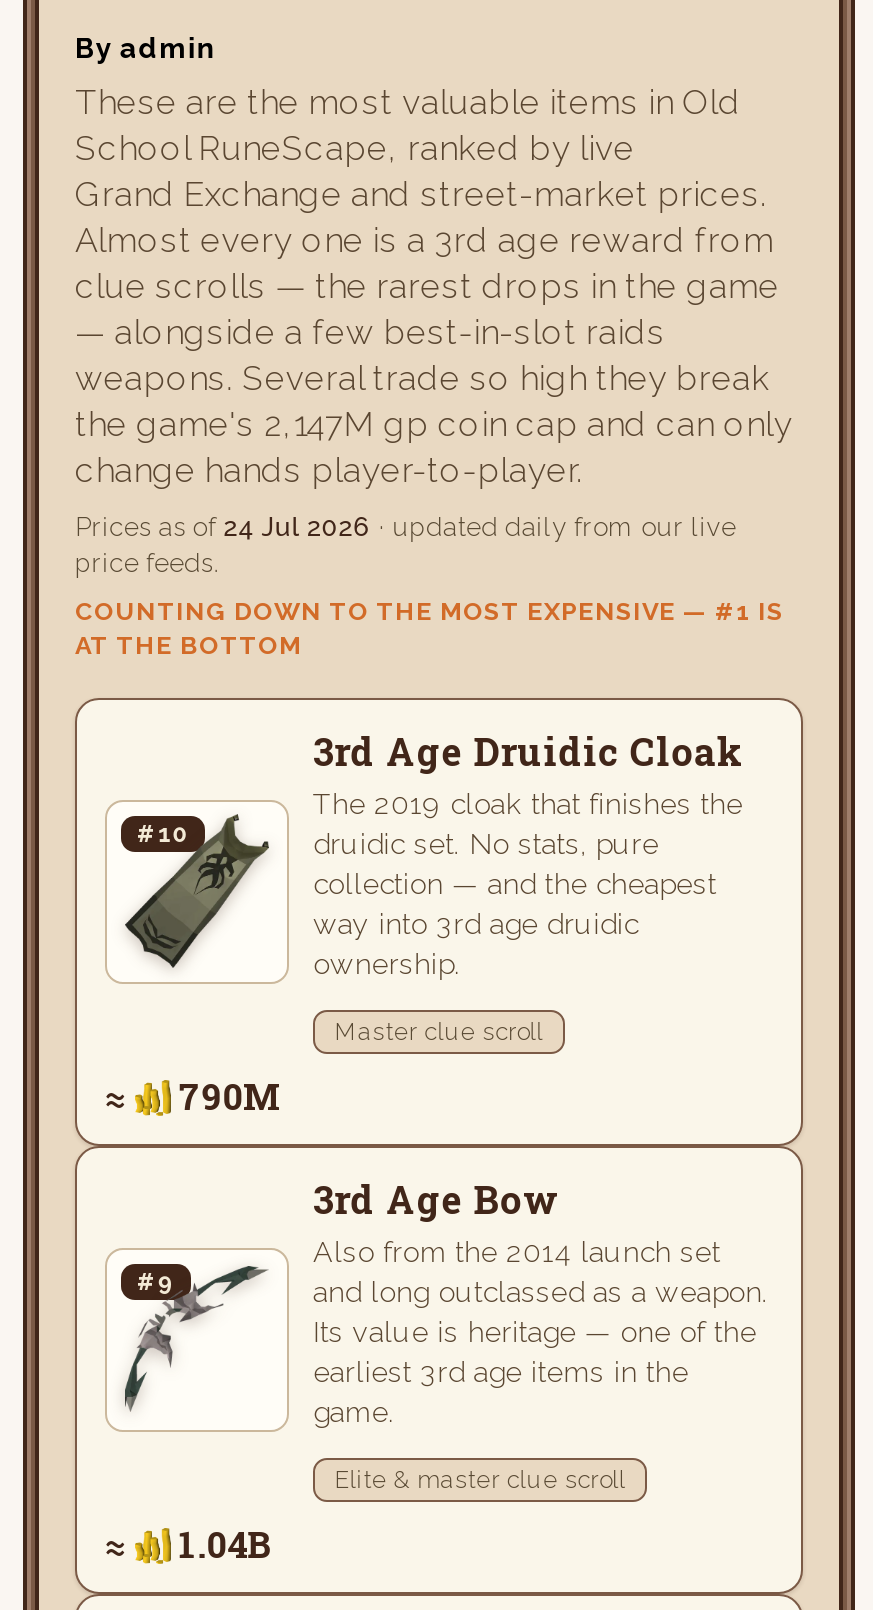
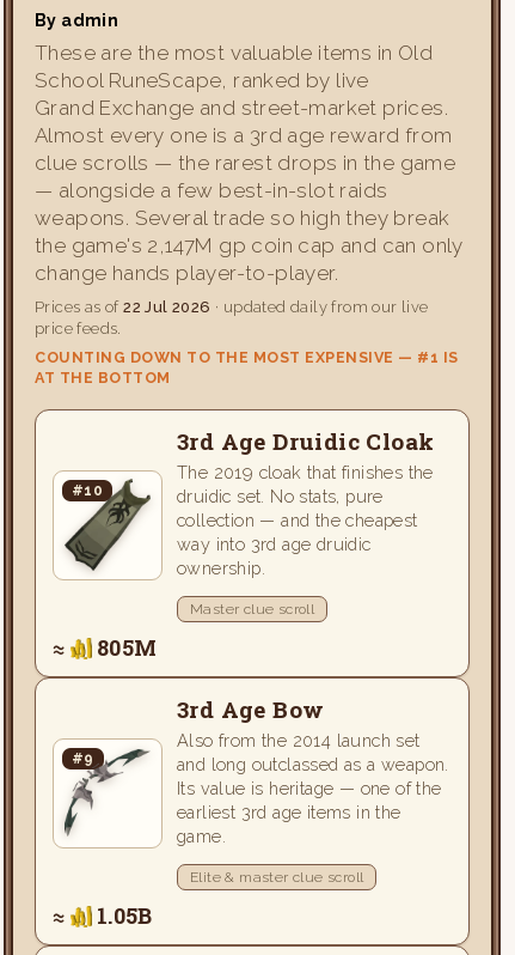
[75,512,736,542] Prices as of 24 Jul 2026 · updated daily from our live -> [35,298,428,316] Prices as of 22 Jul 2026 · updated daily from our live
[179,1072,282,1120] 790M -> [97,633,157,662] 805M
[179,1520,273,1568] 1.04B -> [97,901,153,930] 1.05B

